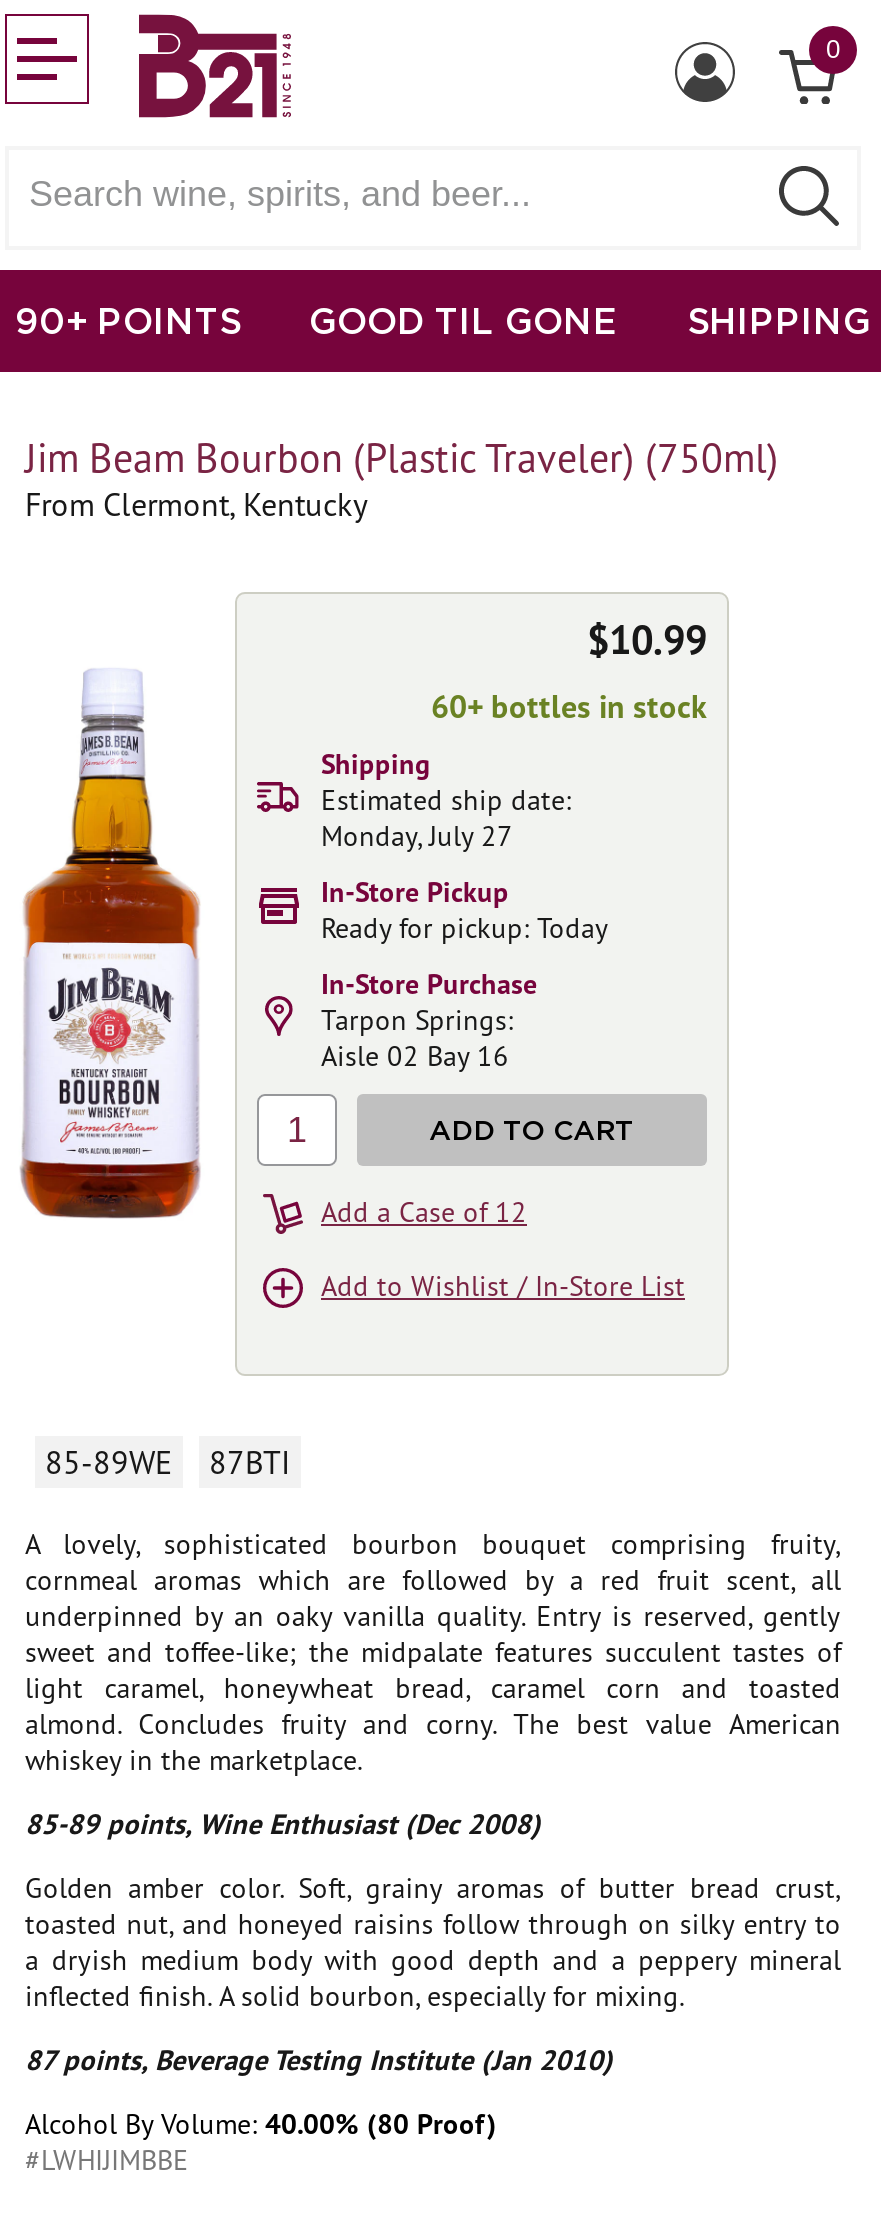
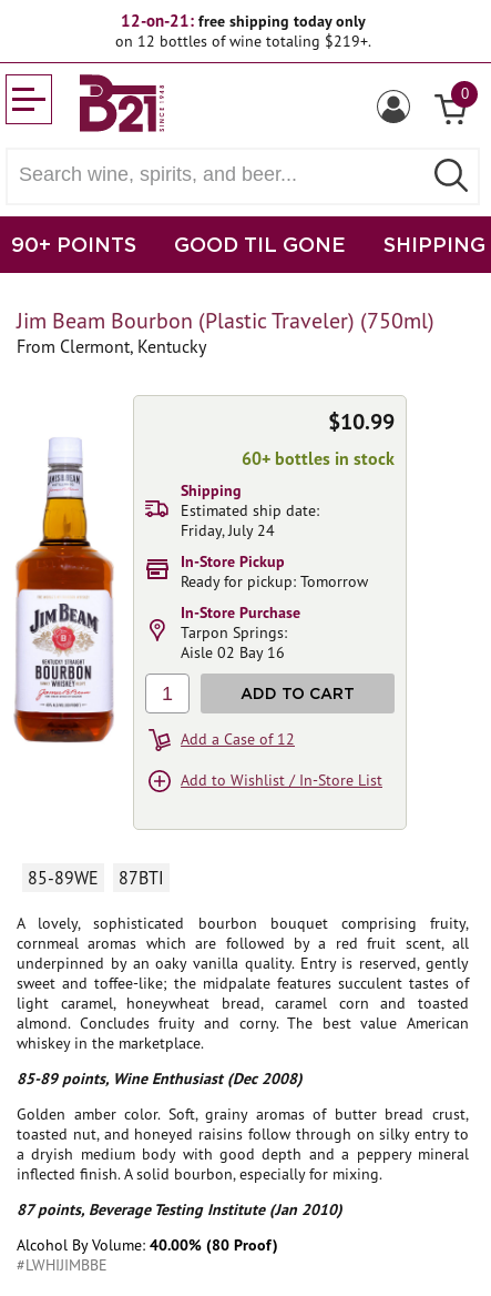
none -> [115,10,371,51] 12-on-21: free shipping today only | on 12 bottles of wine totaling $219+.
[321,818,513,854] Monday, July 27 -> [181,520,275,540] Friday, July 24
[321,910,609,946] Ready for pickup: Today -> [181,571,368,591] Ready for pickup: Tomorrow

